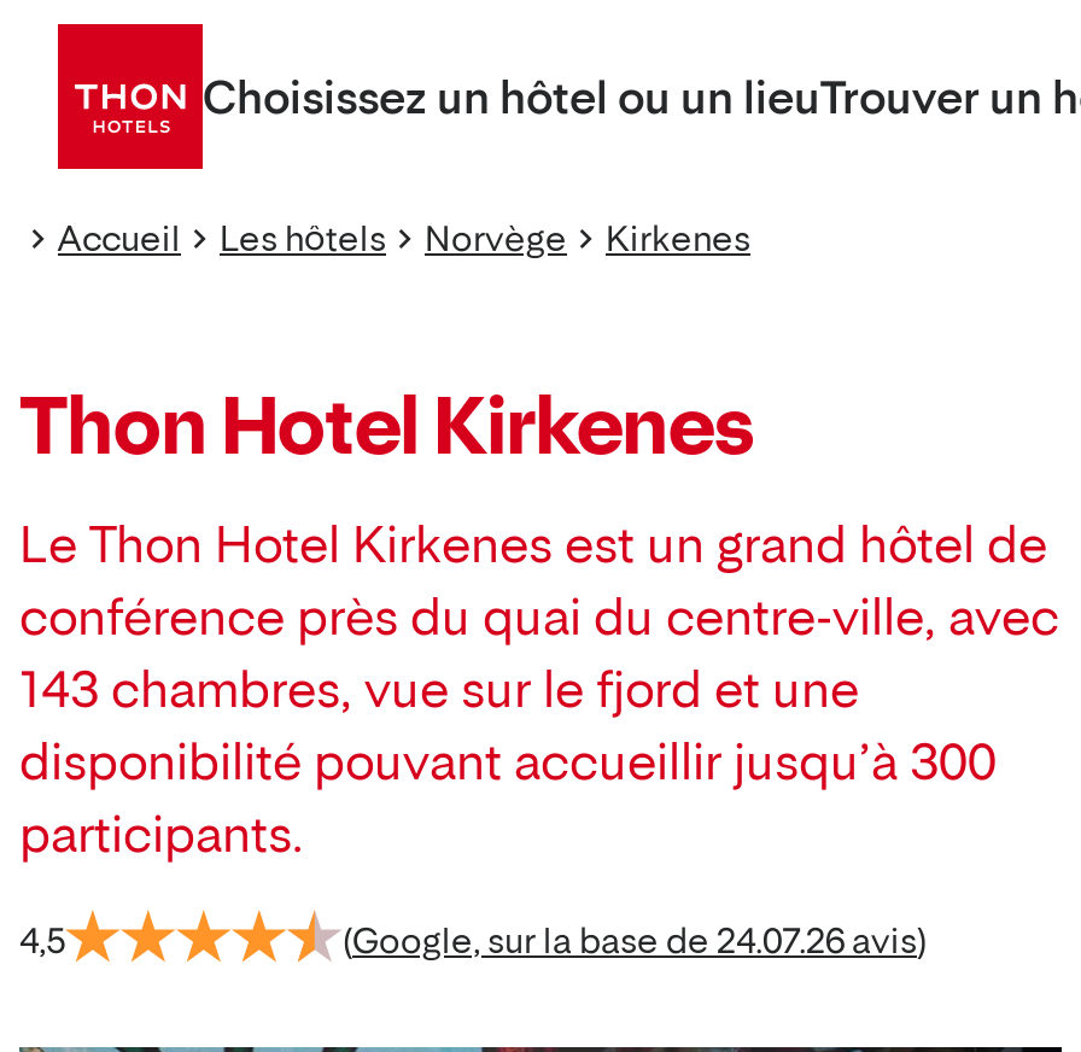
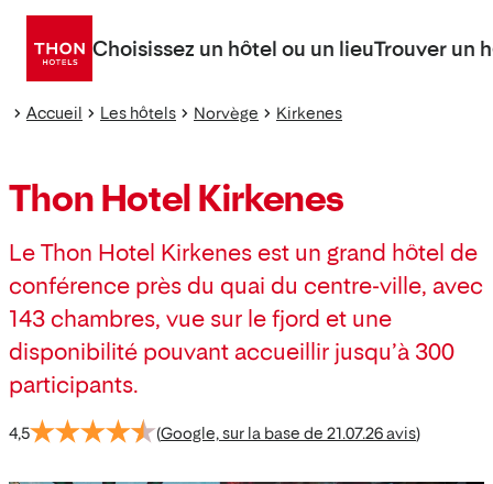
[343,919,927,960] (Google, sur la base de 24.07.26 avis) -> [156,424,420,442] (Google, sur la base de 21.07.26 avis)

